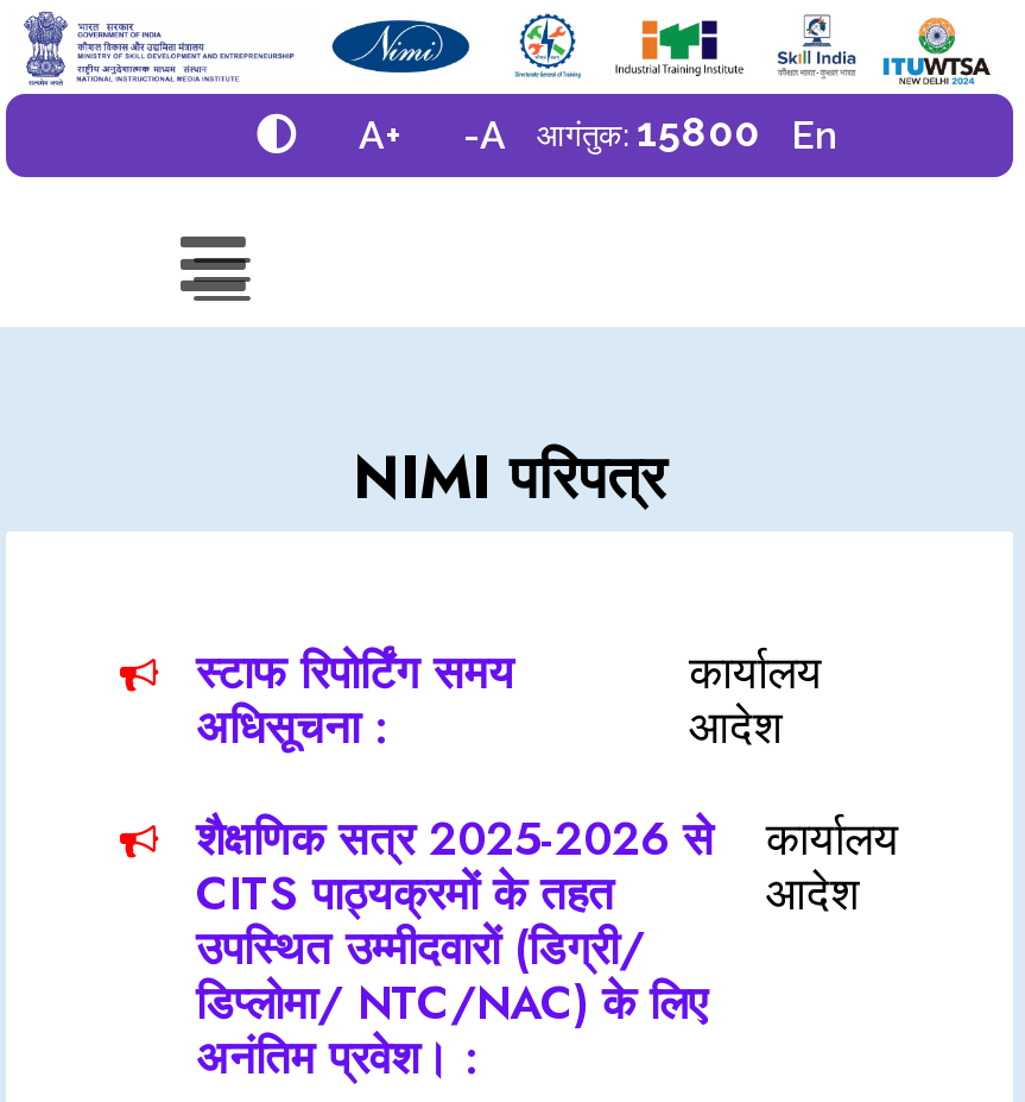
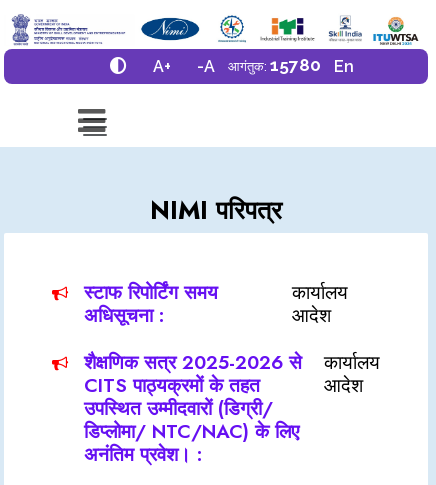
[359,108,839,157] A+ -A आगंतुक: 15800 En -> [153,55,354,76] A+ -A आगंतुक: 15780 En

